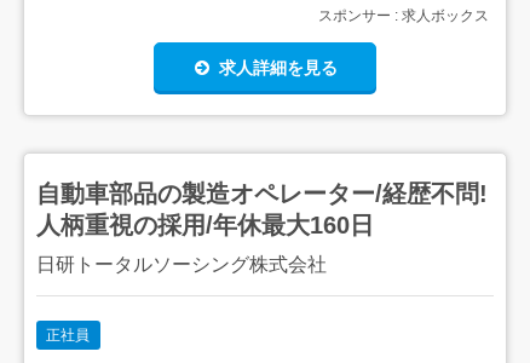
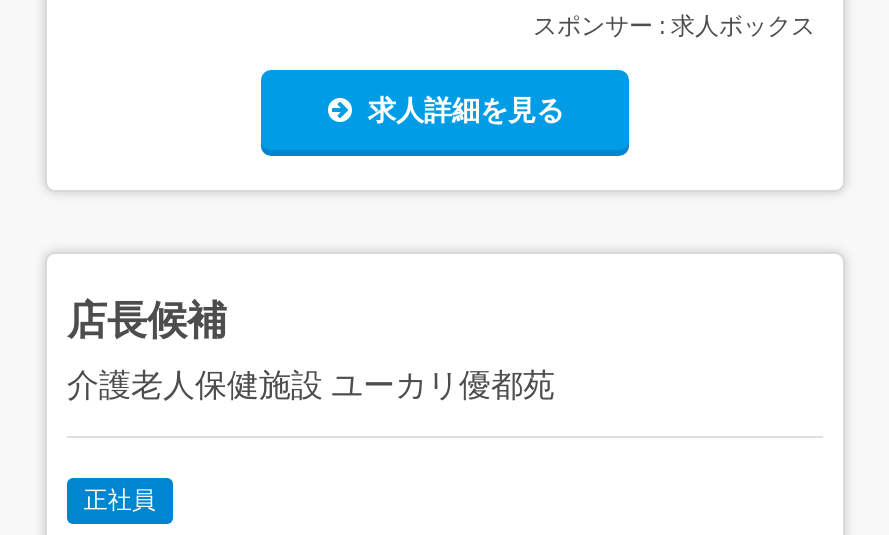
[36,180,488,238] 自動車部品の製造オペレーター/経歴不問! | 人柄重視の採用/年休最大160日 -> [67,297,227,341] 店長候補
[36,254,327,275] 日研トータルソーシング株式会社 -> [67,367,555,401] 介護老人保健施設 ユーカリ優都苑

